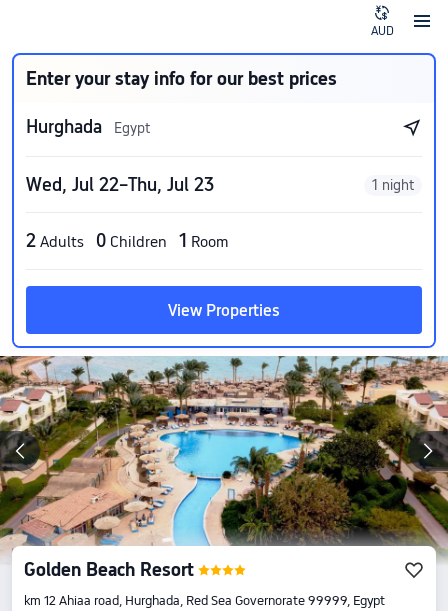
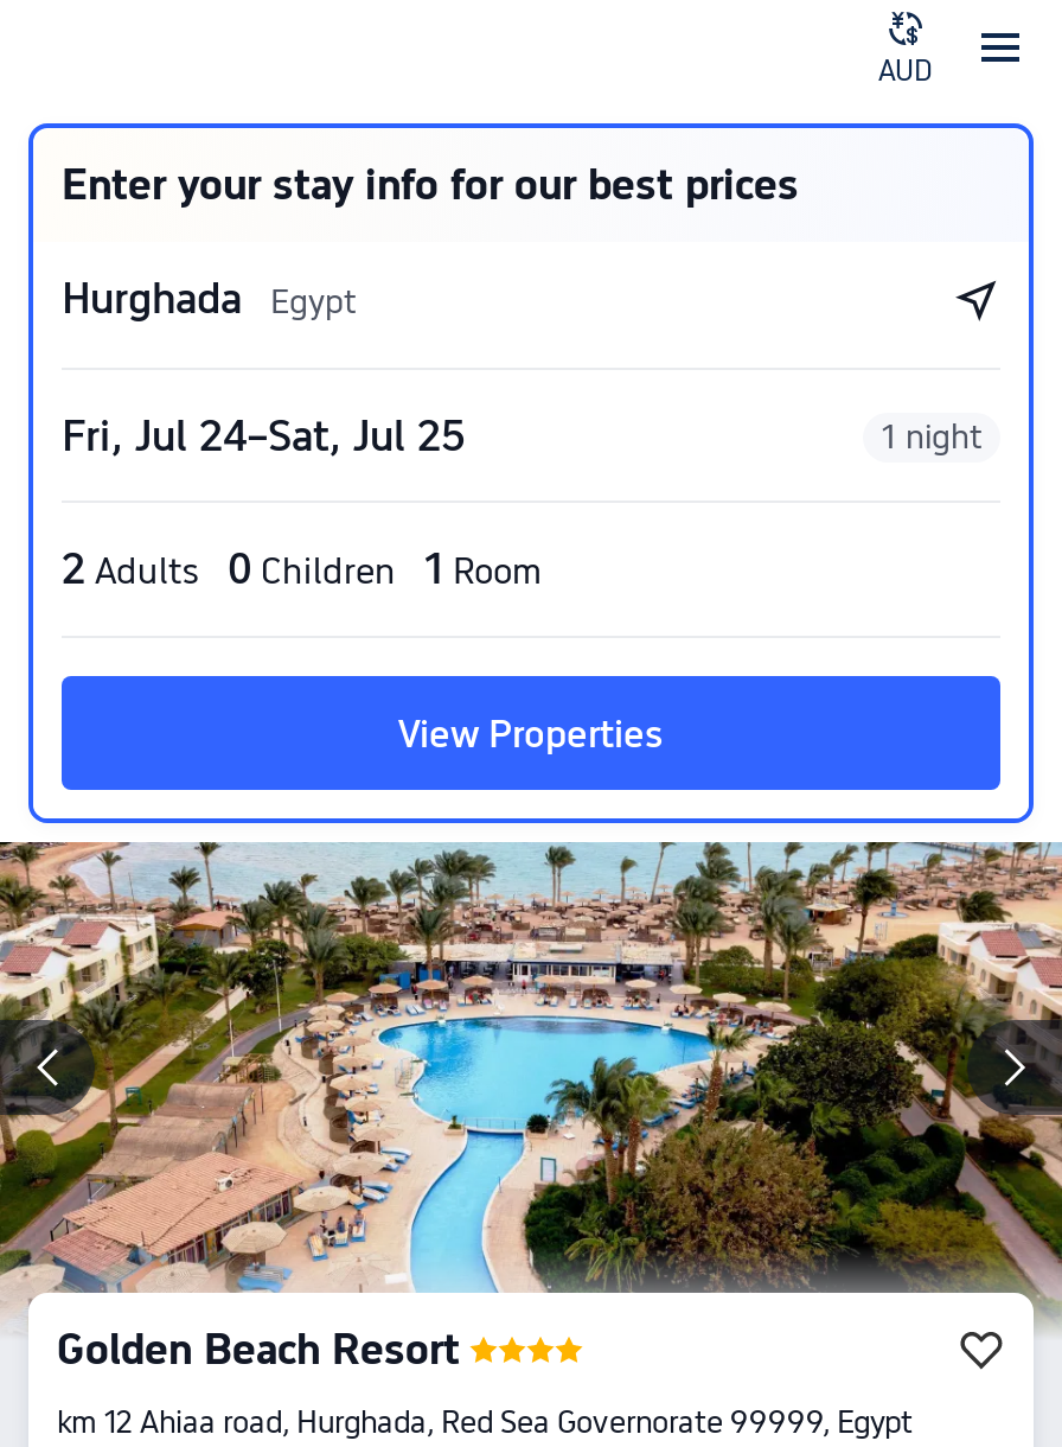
[26,174,214,195] Wed, Jul 22–Thu, Jul 23 -> [62,410,465,460] Fri, Jul 24–Sat, Jul 25

